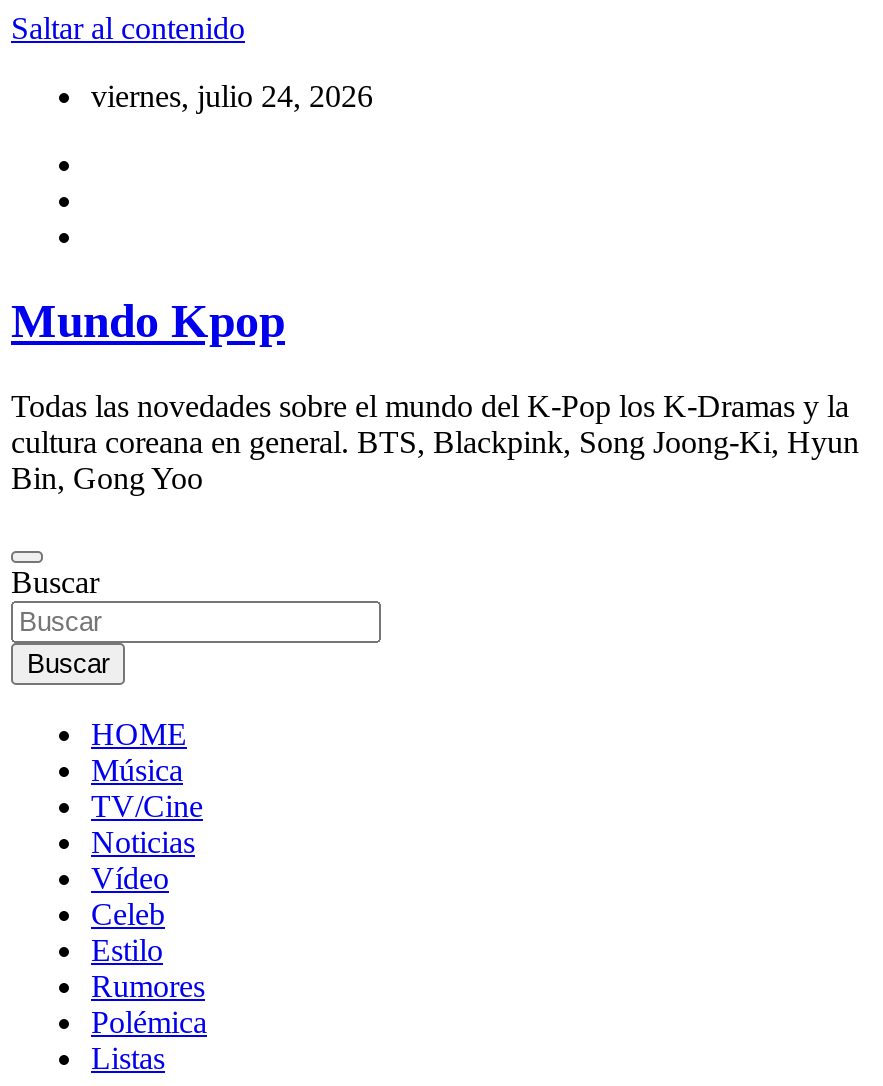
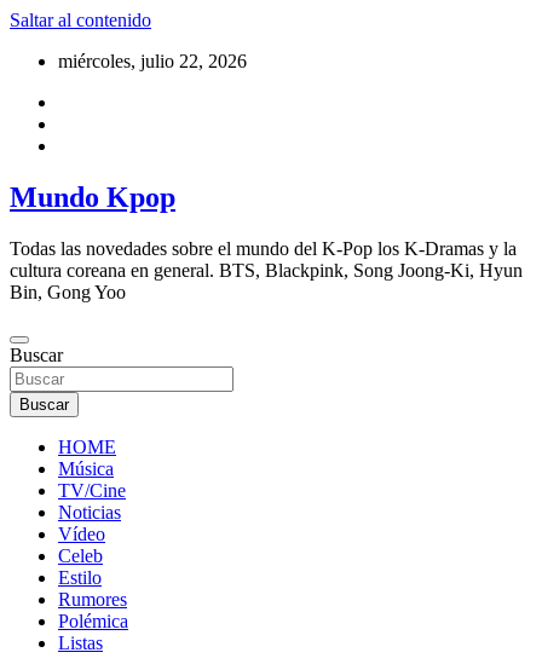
[91,79,373,113] viernes, julio 24, 2026 -> [58,51,247,71] miércoles, julio 22, 2026

